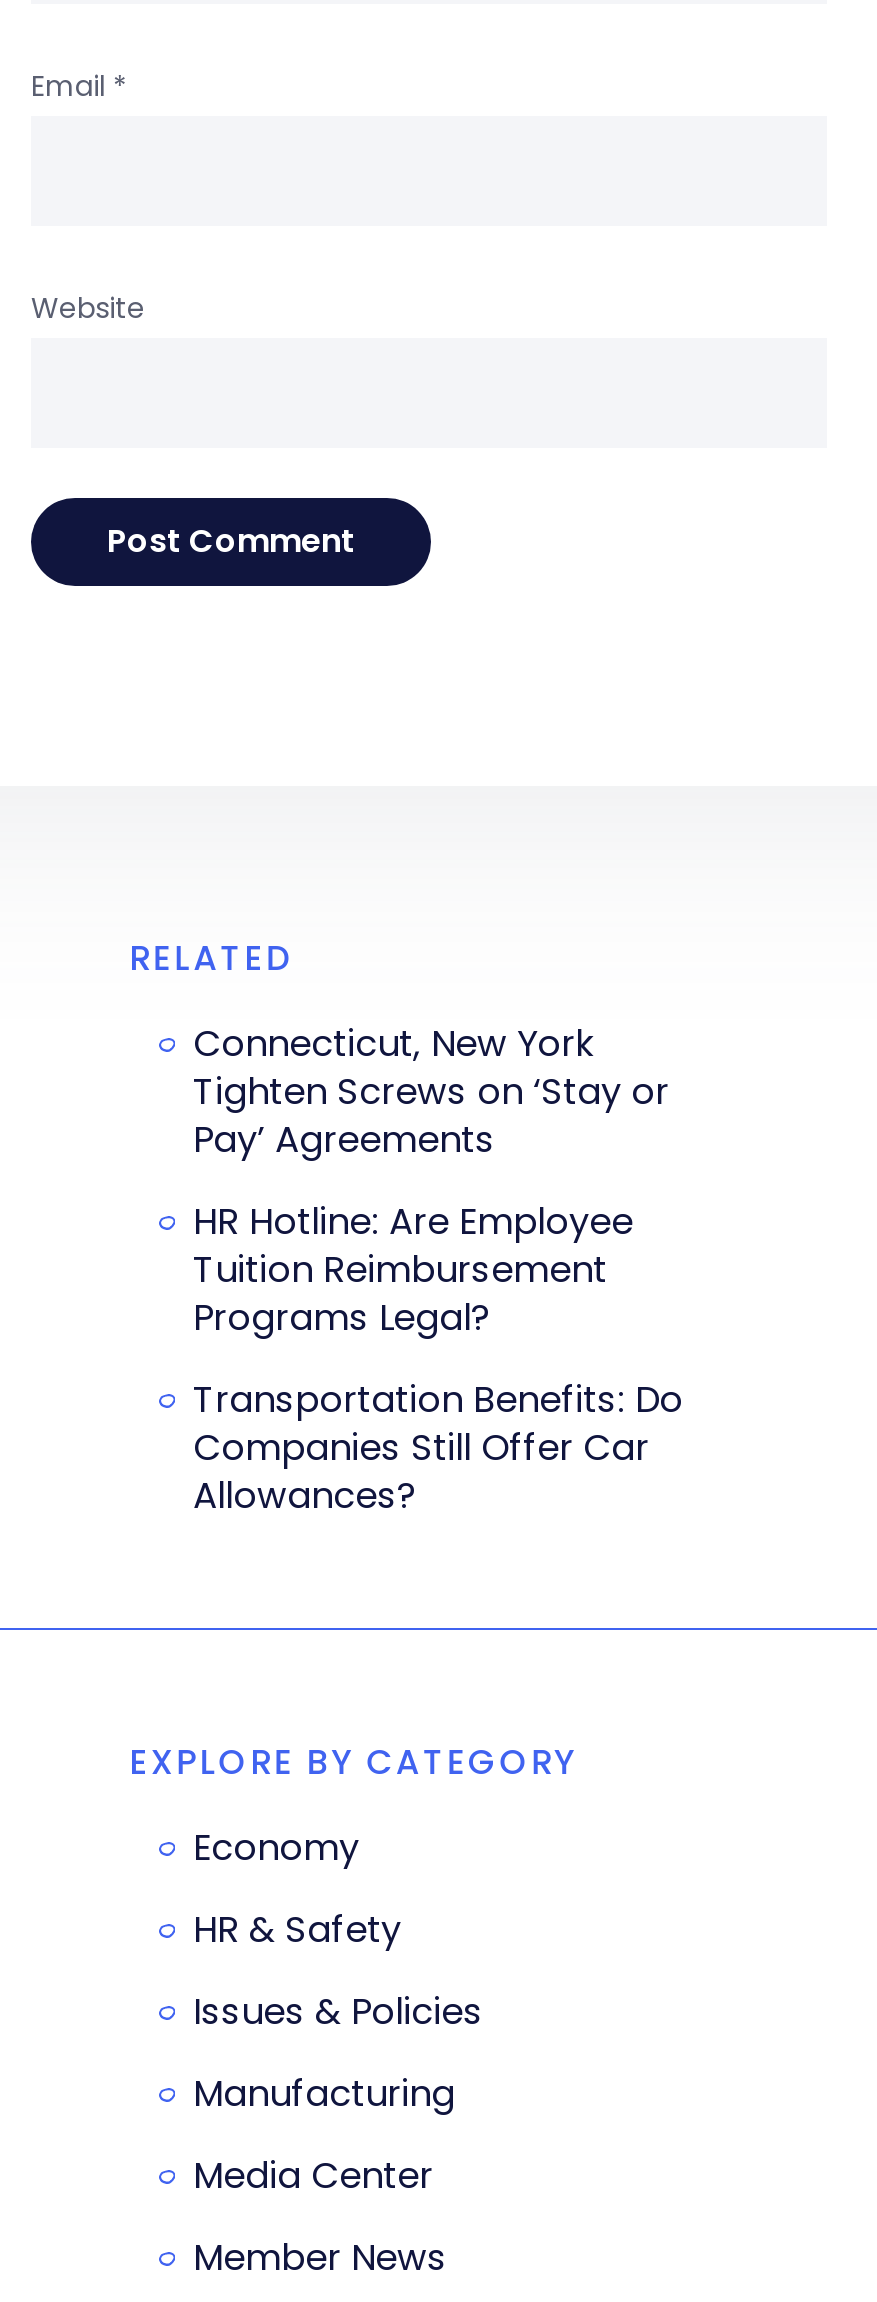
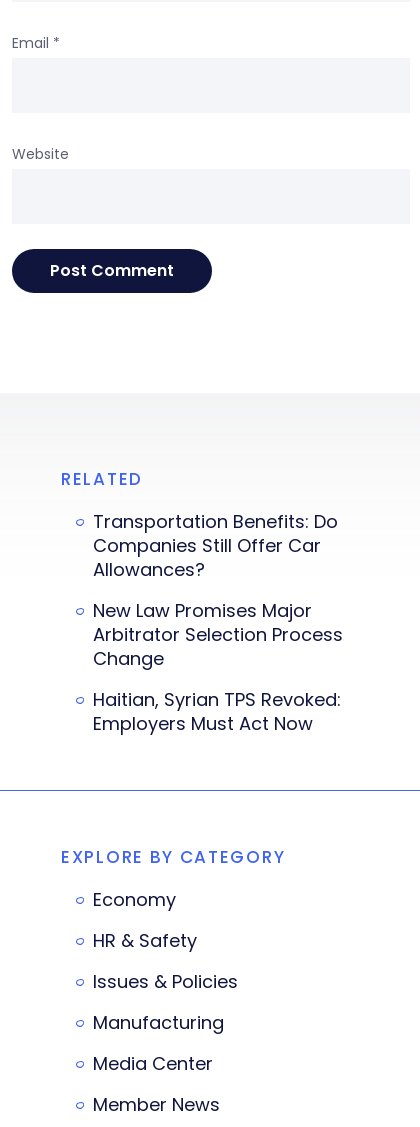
[193,1018,669,1342] Connecticut, New York | Tighten Screws on ‘Stay or | Pay’ Agreements | HR Hotline: Are Employee | Tuition Reimbursement | Programs Legal? -> none
moved [193,1374,683,1520] -> [93,509,338,582]: Transportation Benefits: Do | Companies Still Offer Car | Allowances?
none -> [93,598,343,736] New Law Promises Major | Arbitrator Selection Process | Change | Haitian, Syrian TPS Revoked: | Employers Must Act Now

